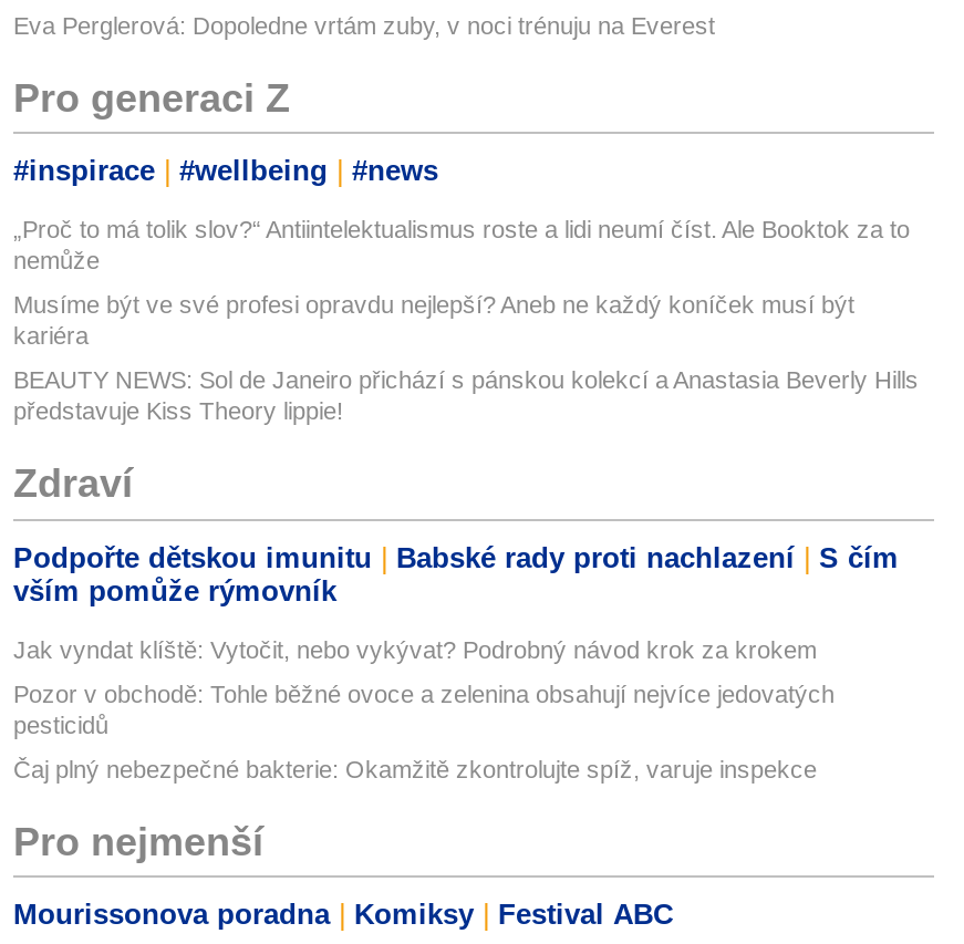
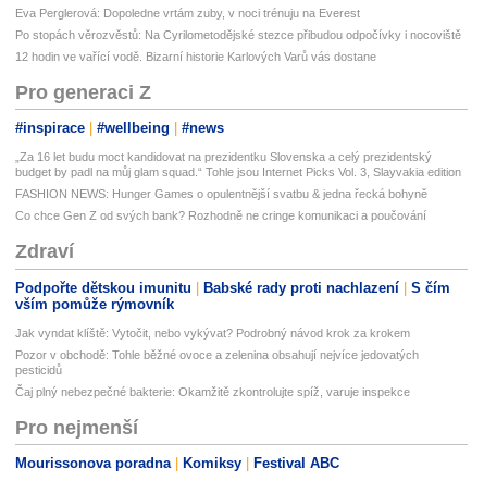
none -> [15,28,461,63] Po stopách věrozvěstů: Na Cyrilometodějské stezce přibudou odpočívky i nocoviště | 12 hodin ve vařící vodě. Bizarní historie Karlových Varů vás dostane
moved [13,76,438,188] -> [15,82,224,136]: Pro generaci Z | #inspirace | #wellbeing | #news
[13,217,910,274] „Proč to má tolik slov?“ Antiintelektualismus roste a lidi neumí číst. Ale Booktok za to | nemůže -> [15,151,461,179] „Za 16 let budu moct kandidovat na prezidentku Slovenska a celý prezidentský | budget by padl na můj glam squad.“ Tohle jsou Internet Picks Vol. 3, Slayvakia edition
[13,292,854,349] Musíme být ve své profesi opravdu nejlepší? Aneb ne každý koníček musí být | kariéra -> [15,188,427,201] FASHION NEWS: Hunger Games o opulentnější svatbu & jedna řecká bohyně
[13,367,919,425] BEAUTY NEWS: Sol de Janeiro přichází s pánskou kolekcí a Anastasia Beverly Hills | představuje Kiss Theory lippie! -> [15,209,426,222] Co chce Gen Z od svých bank? Rozhodně ne cringe komunikaci a poučování

